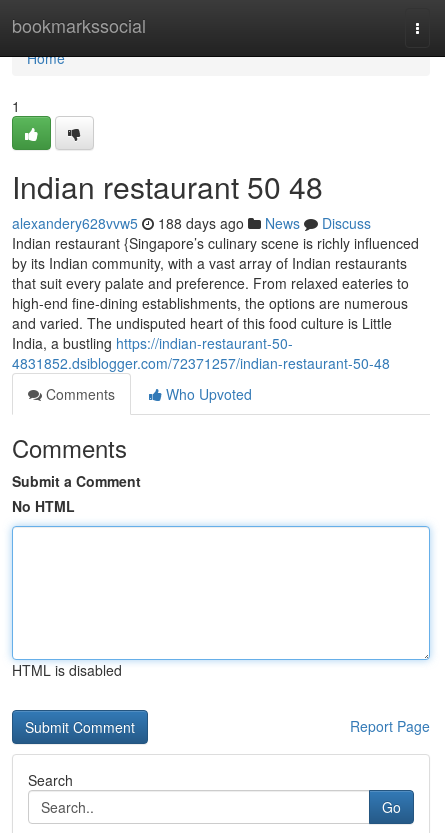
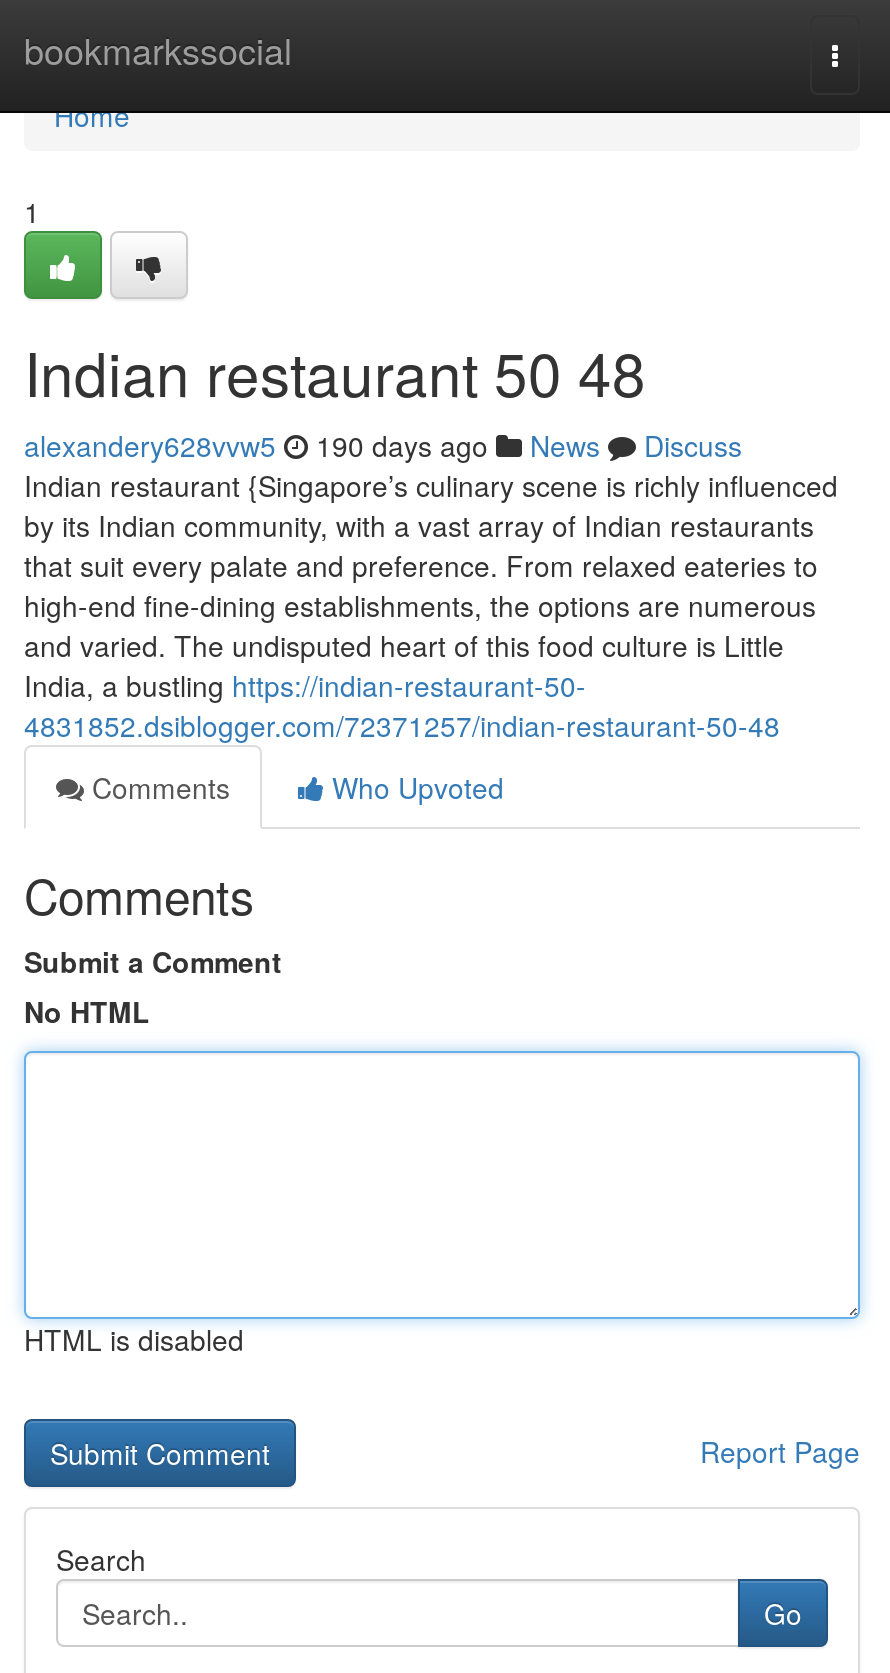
[12,213,371,233] alexandery628vvw5 188 days ago News Discuss -> [24,425,742,465] alexandery628vvw5 190 days ago News Discuss

